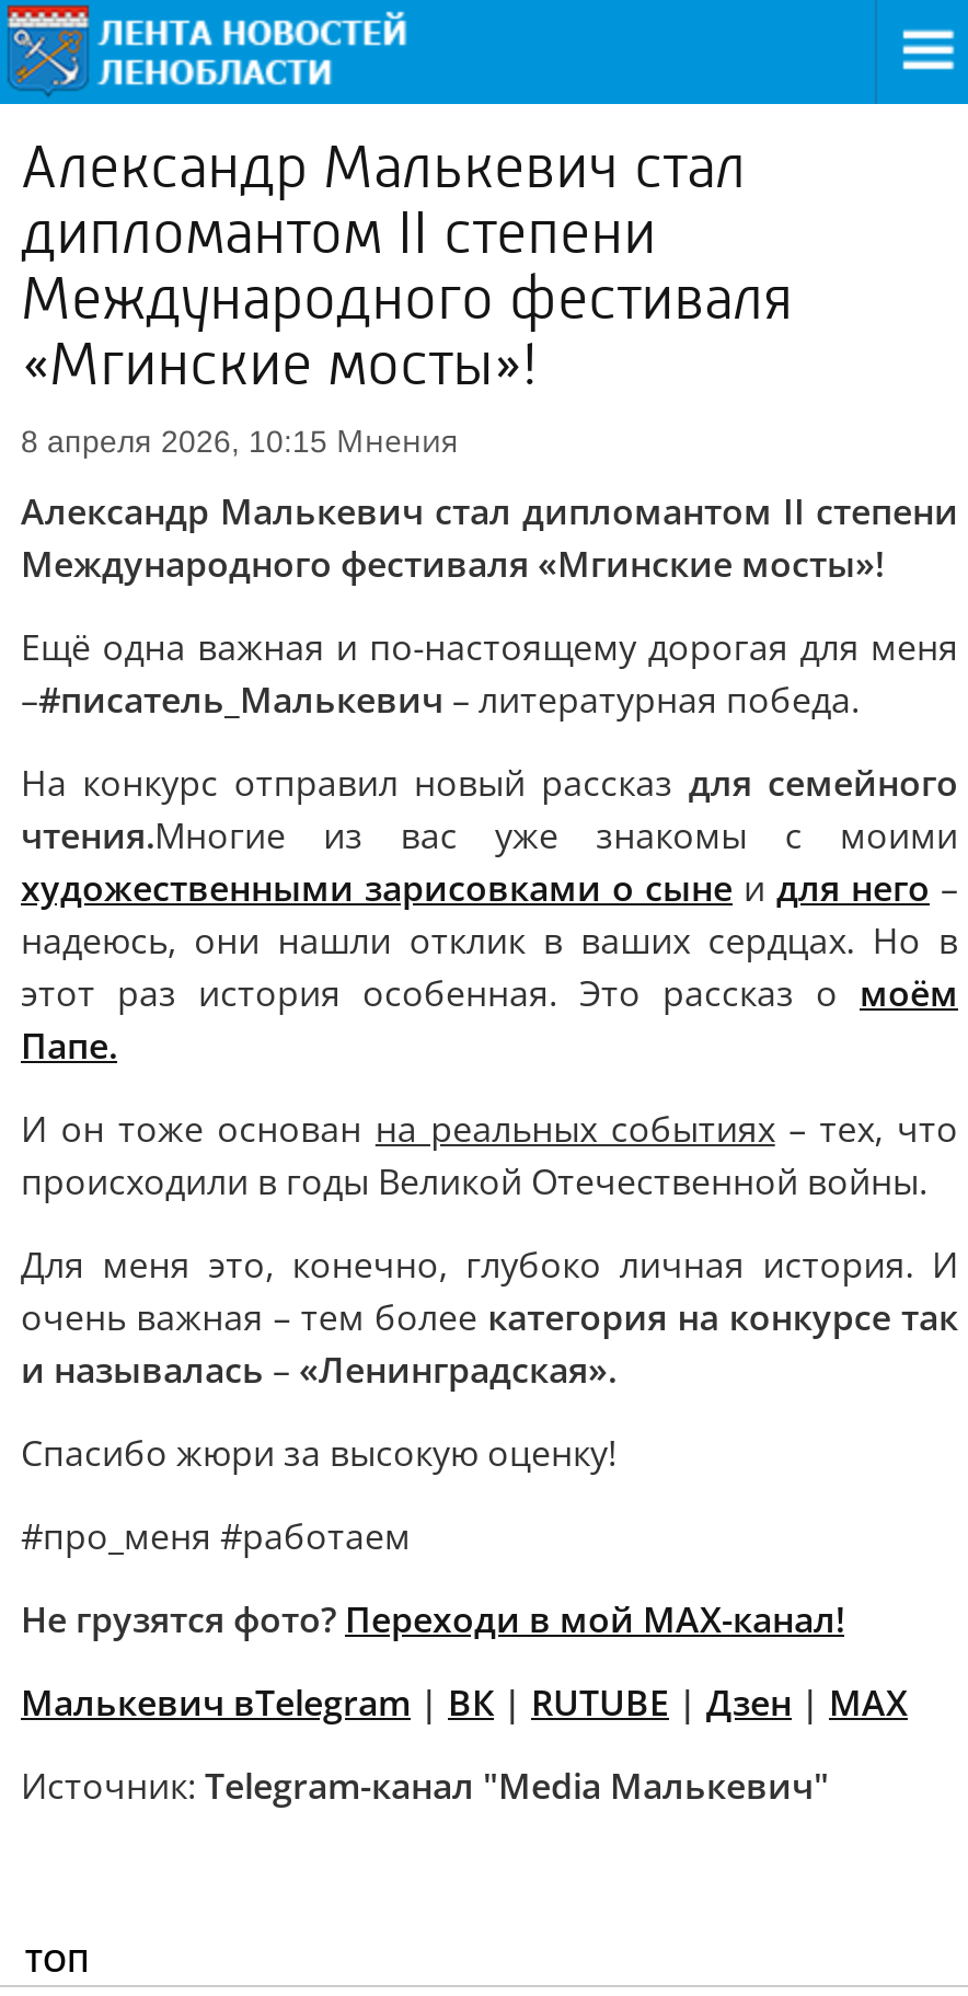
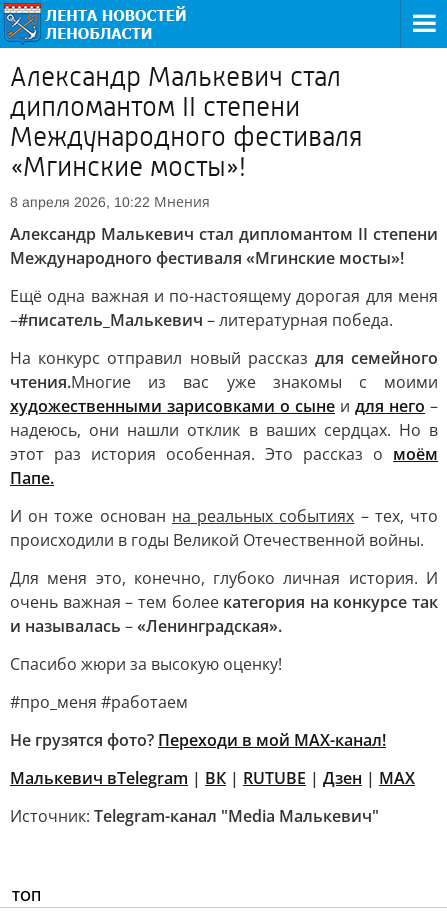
[21,419,459,461] 8 апреля 2026, 10:15 Мнения -> [10,192,210,211] 8 апреля 2026, 10:22 Мнения

